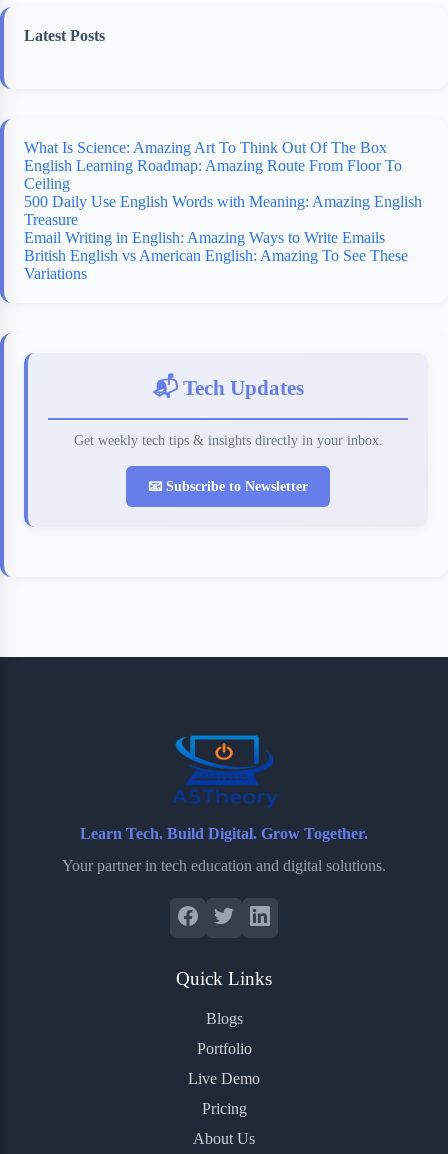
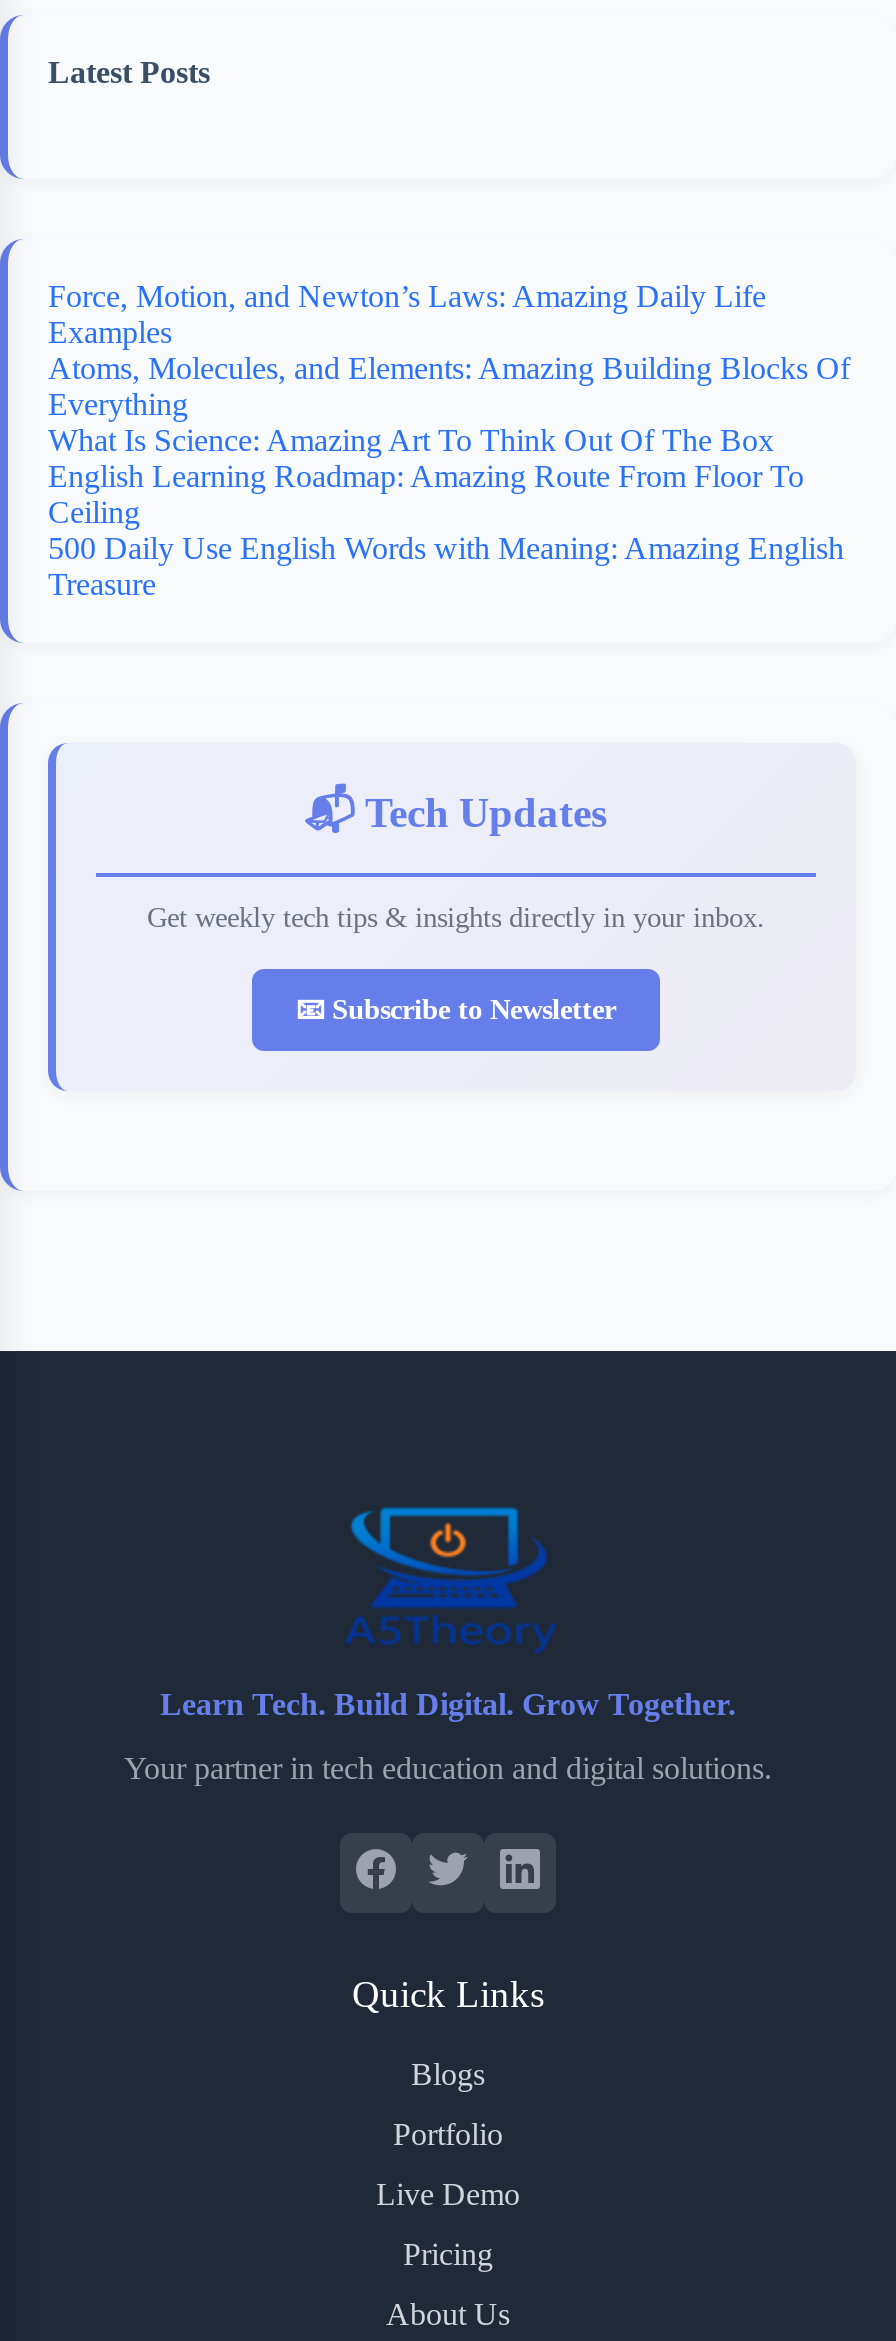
none -> [48,279,850,421] Force, Motion, and Newton’s Laws: Amazing Daily Life | Examples | Atoms, Molecules, and Elements: Amazing Building Blocks Of | Everything
moved [24,139,422,228] -> [48,423,844,601]: What Is Science: Amazing Art To Think Out Of The Box | English Learning Roadmap: Amazing Route From Floor To | Ceiling | 500 Daily Use English Words with Meaning: Amazing English | Treasure
[24,229,408,282] Email Writing in English: Amazing Ways to Write Emails | British English vs American English: Amazing To See These | Variations -> none

